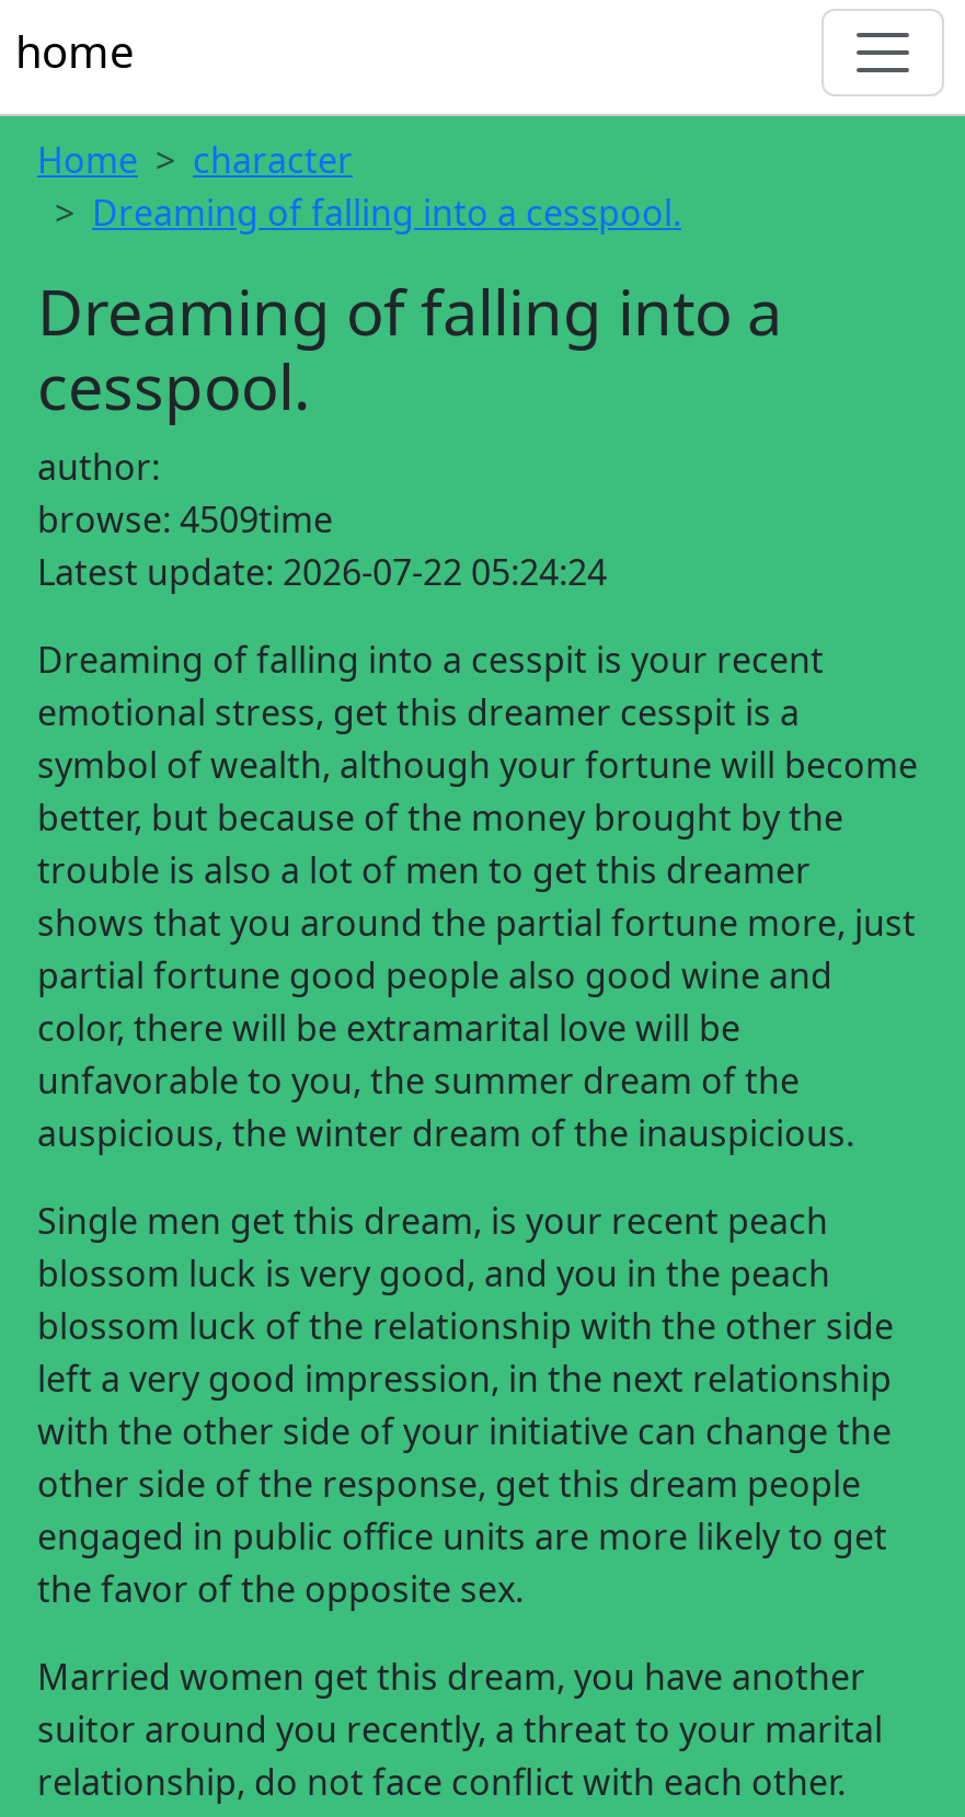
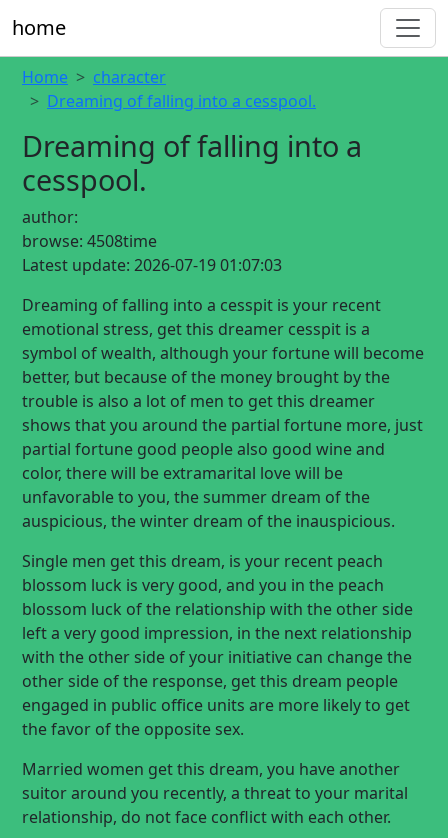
[37,495,333,544] browse: 4509time -> [22,230,157,252] browse: 4508time
[37,548,607,596] Latest update: 2026-07-22 05:24:24 -> [22,254,282,276] Latest update: 2026-07-19 01:07:03

